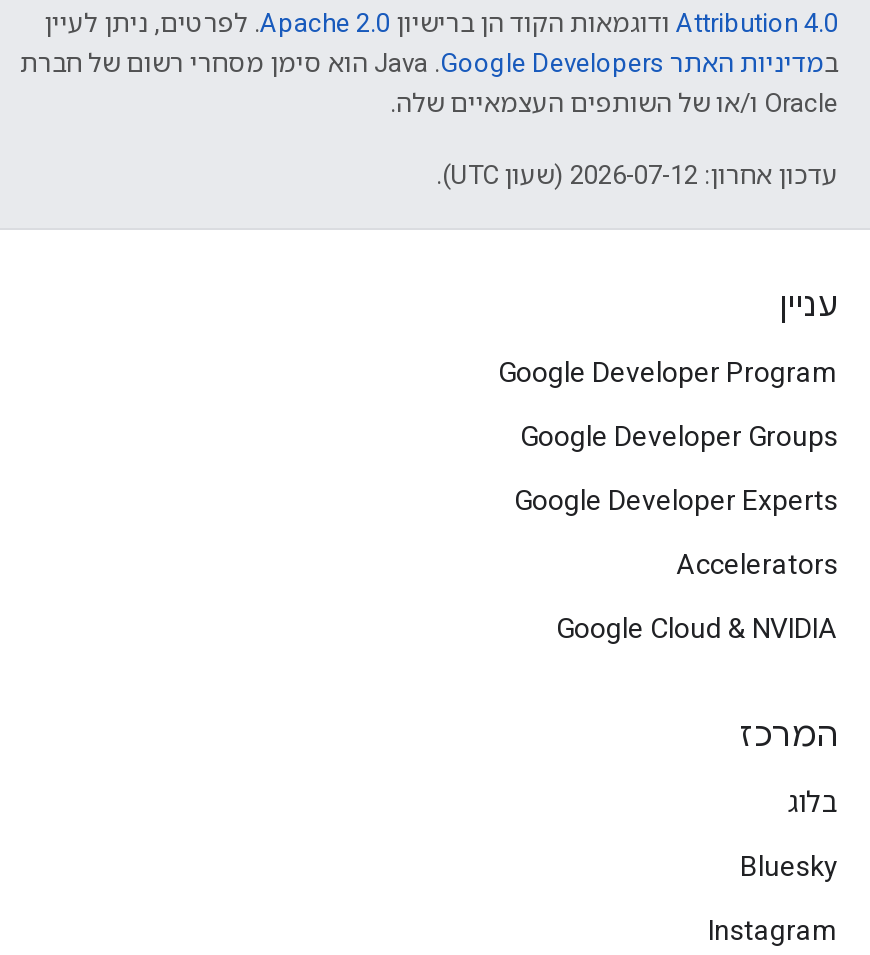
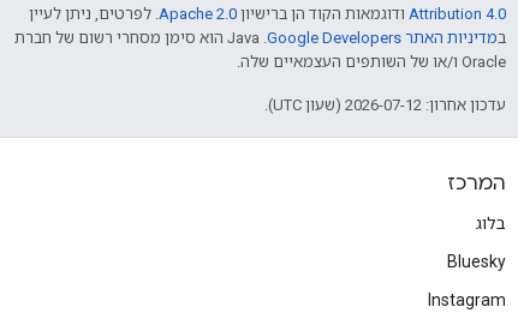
[498,286,838,644] עניין | Google Developer Program | Google Developer Groups | Google Developer Experts | Accelerators | Google Cloud & NVIDIA -> none

